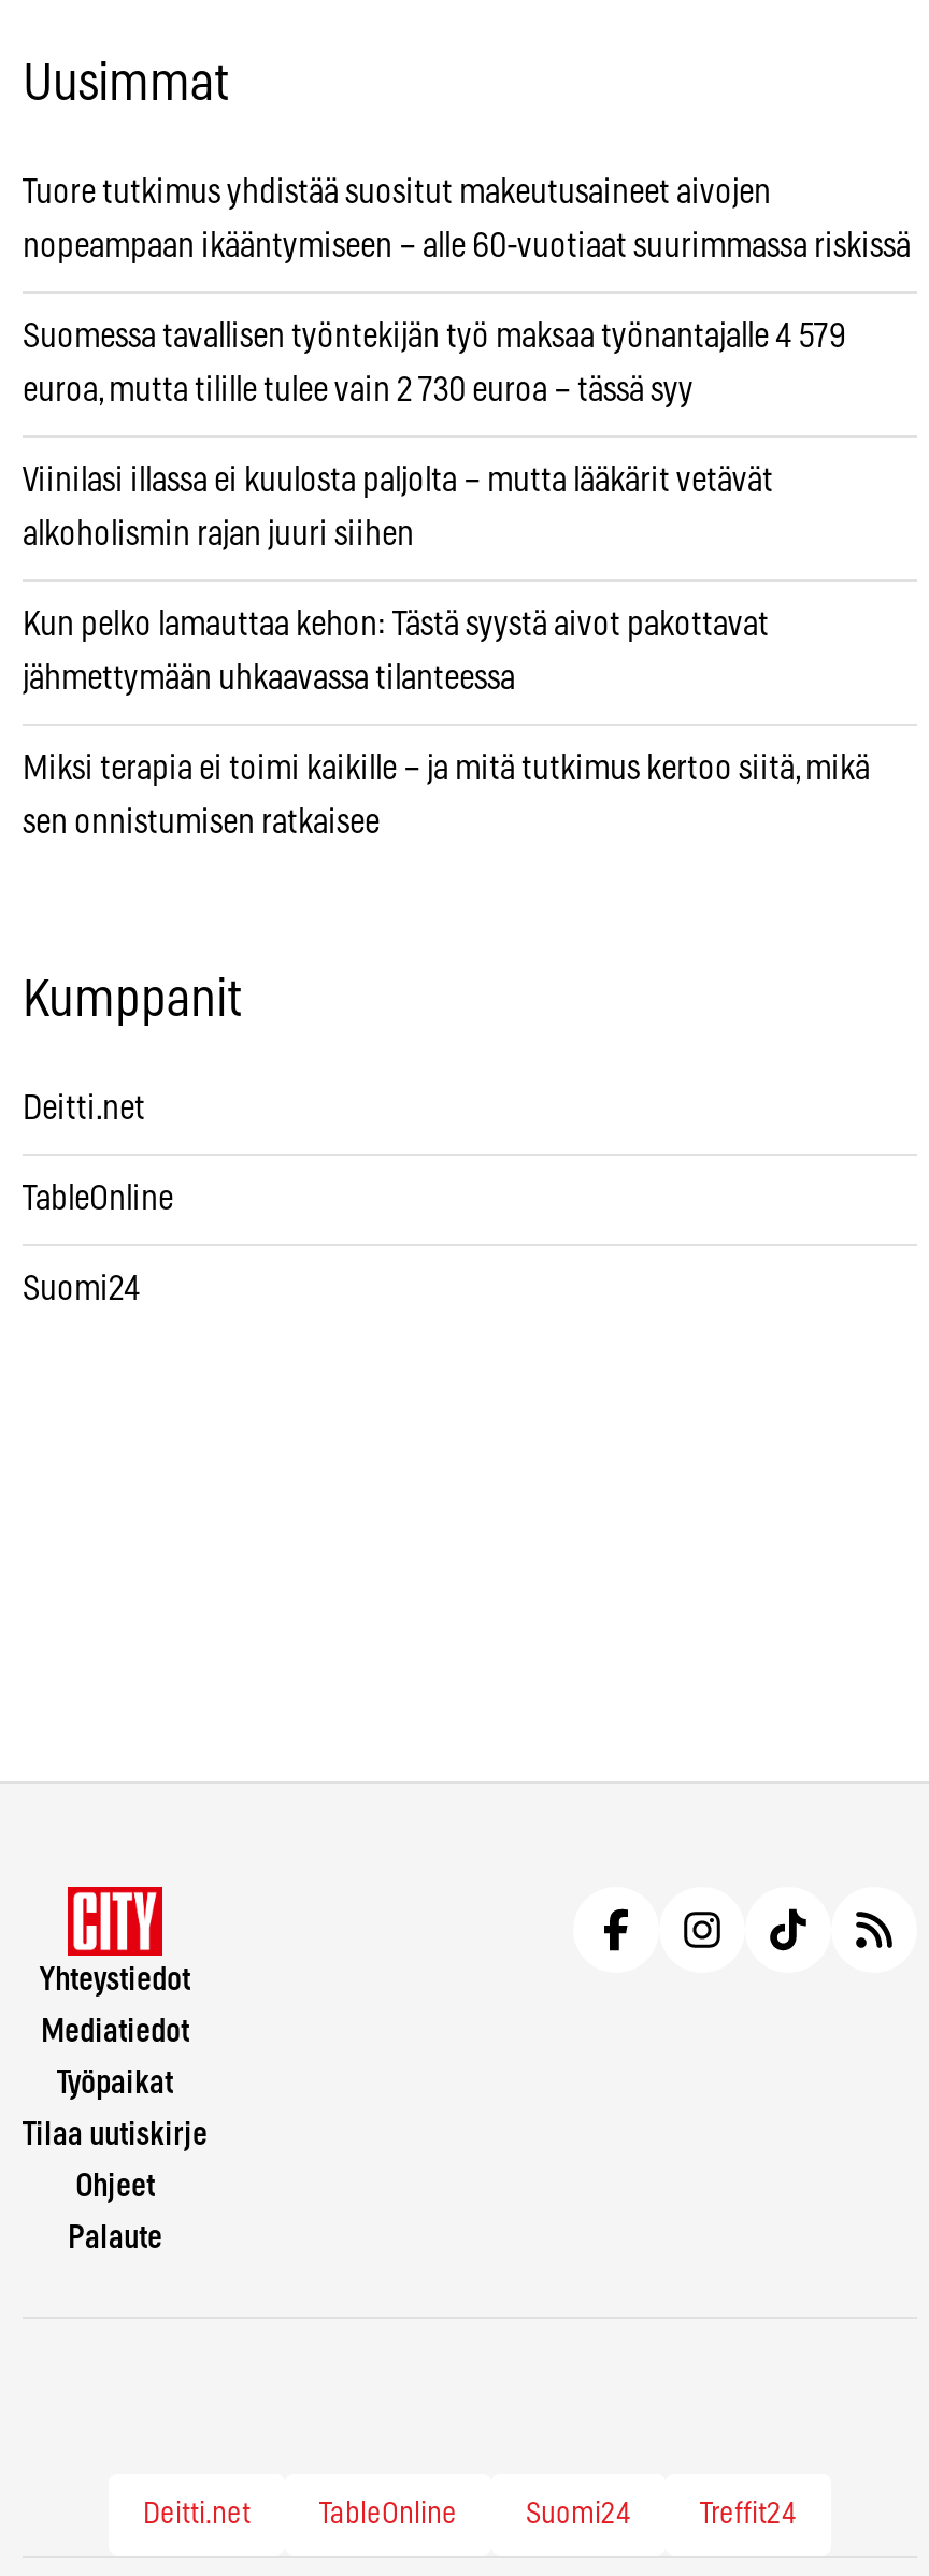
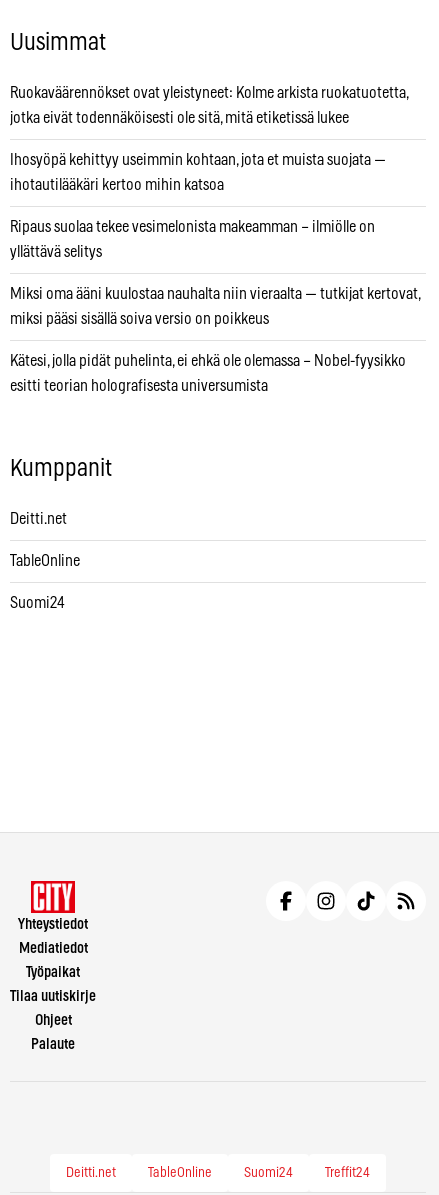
[23,175,771,209] Tuore tutkimus yhdistää suositut makeutusaineet aivojen -> [10,85,408,101] Ruokaväärennökset ovat yleistyneet: Kolme arkista ruokatuotetta,
[23,229,911,263] nopeampaan ikääntymiseen – alle 60-vuotiaat suurimmassa riskissä -> [10,110,349,126] jotka eivät todennäköisesti ole sitä, mitä etiketissä lukee
[23,319,846,354] Suomessa tavallisen työntekijän työ maksaa työnantajalle 4 579 -> [10,152,386,168] Ihosyöpä kehittyy useimmin kohtaan, jota et muista suojata —
[23,373,694,407] euroa, mutta tilille tulee vain 2 730 euroa – tässä syy -> [10,177,224,193] ihotautilääkäri kertoo mihin katsoa
[23,463,773,498] Viinilasi illassa ei kuulosta paljolta – mutta lääkärit vetävät -> [10,219,375,235] Ripaus suolaa tekee vesimelonista makeamman – ilmiölle on
[23,517,414,551] alkoholismin rajan juuri siihen -> [10,244,102,260] yllättävä selitys
[23,607,769,642] Kun pelko lamauttaa kehon: Tästä syystä aivot pakottavat -> [10,286,420,302] Miksi oma ääni kuulostaa nauhalta niin vieraalta — tutkijat kertovat,
[23,661,515,695] jähmettymään uhkaavassa tilanteessa -> [10,311,269,327] miksi pääsi sisällä soiva versio on poikkeus
[23,751,870,786] Miksi terapia ei toimi kaikille – ja mitä tutkimus kertoo siitä, mikä -> [10,353,406,369] Kätesi, jolla pidät puhelinta, ei ehkä ole olemassa – Nobel-fyysikko
[23,805,380,839] sen onnistumisen ratkaisee -> [10,378,268,394] esitti teorian holografisesta universumista

